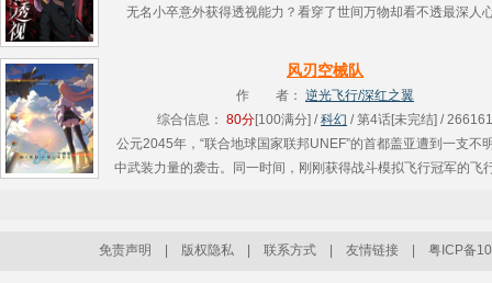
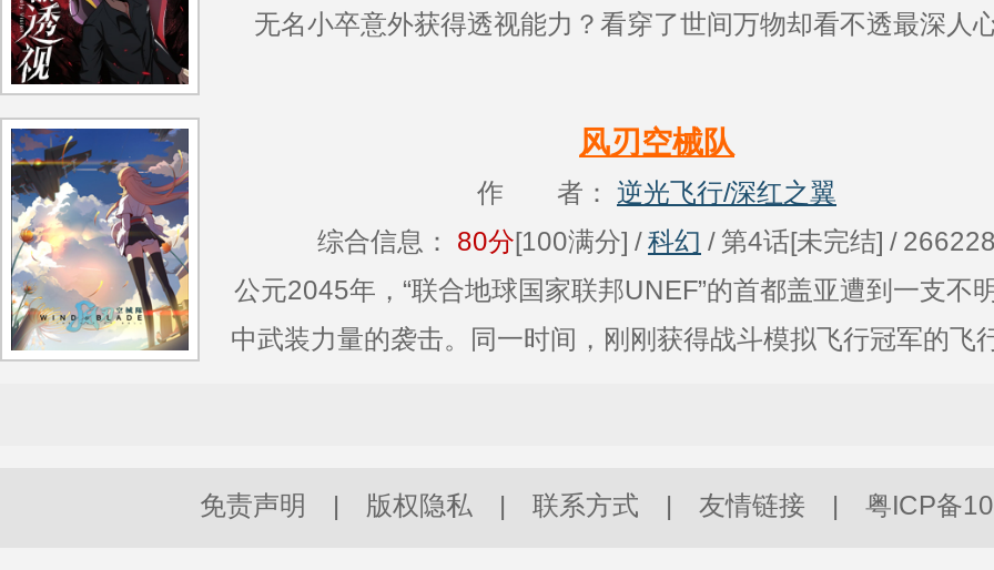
[157,112,492,127] 综合信息：80分[100满分] /科幻/ 第4话[未完结] / 266161 -> [317,226,994,257] 综合信息：80分[100满分] /科幻/ 第4话[未完结] / 266228

